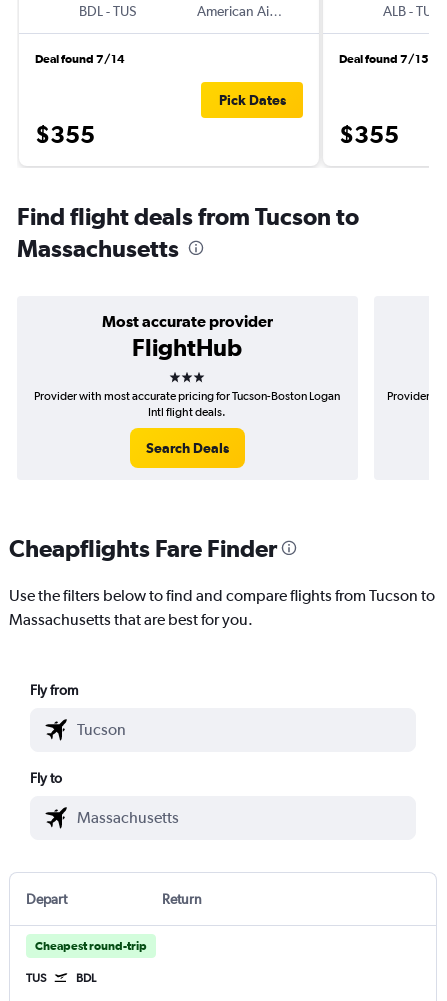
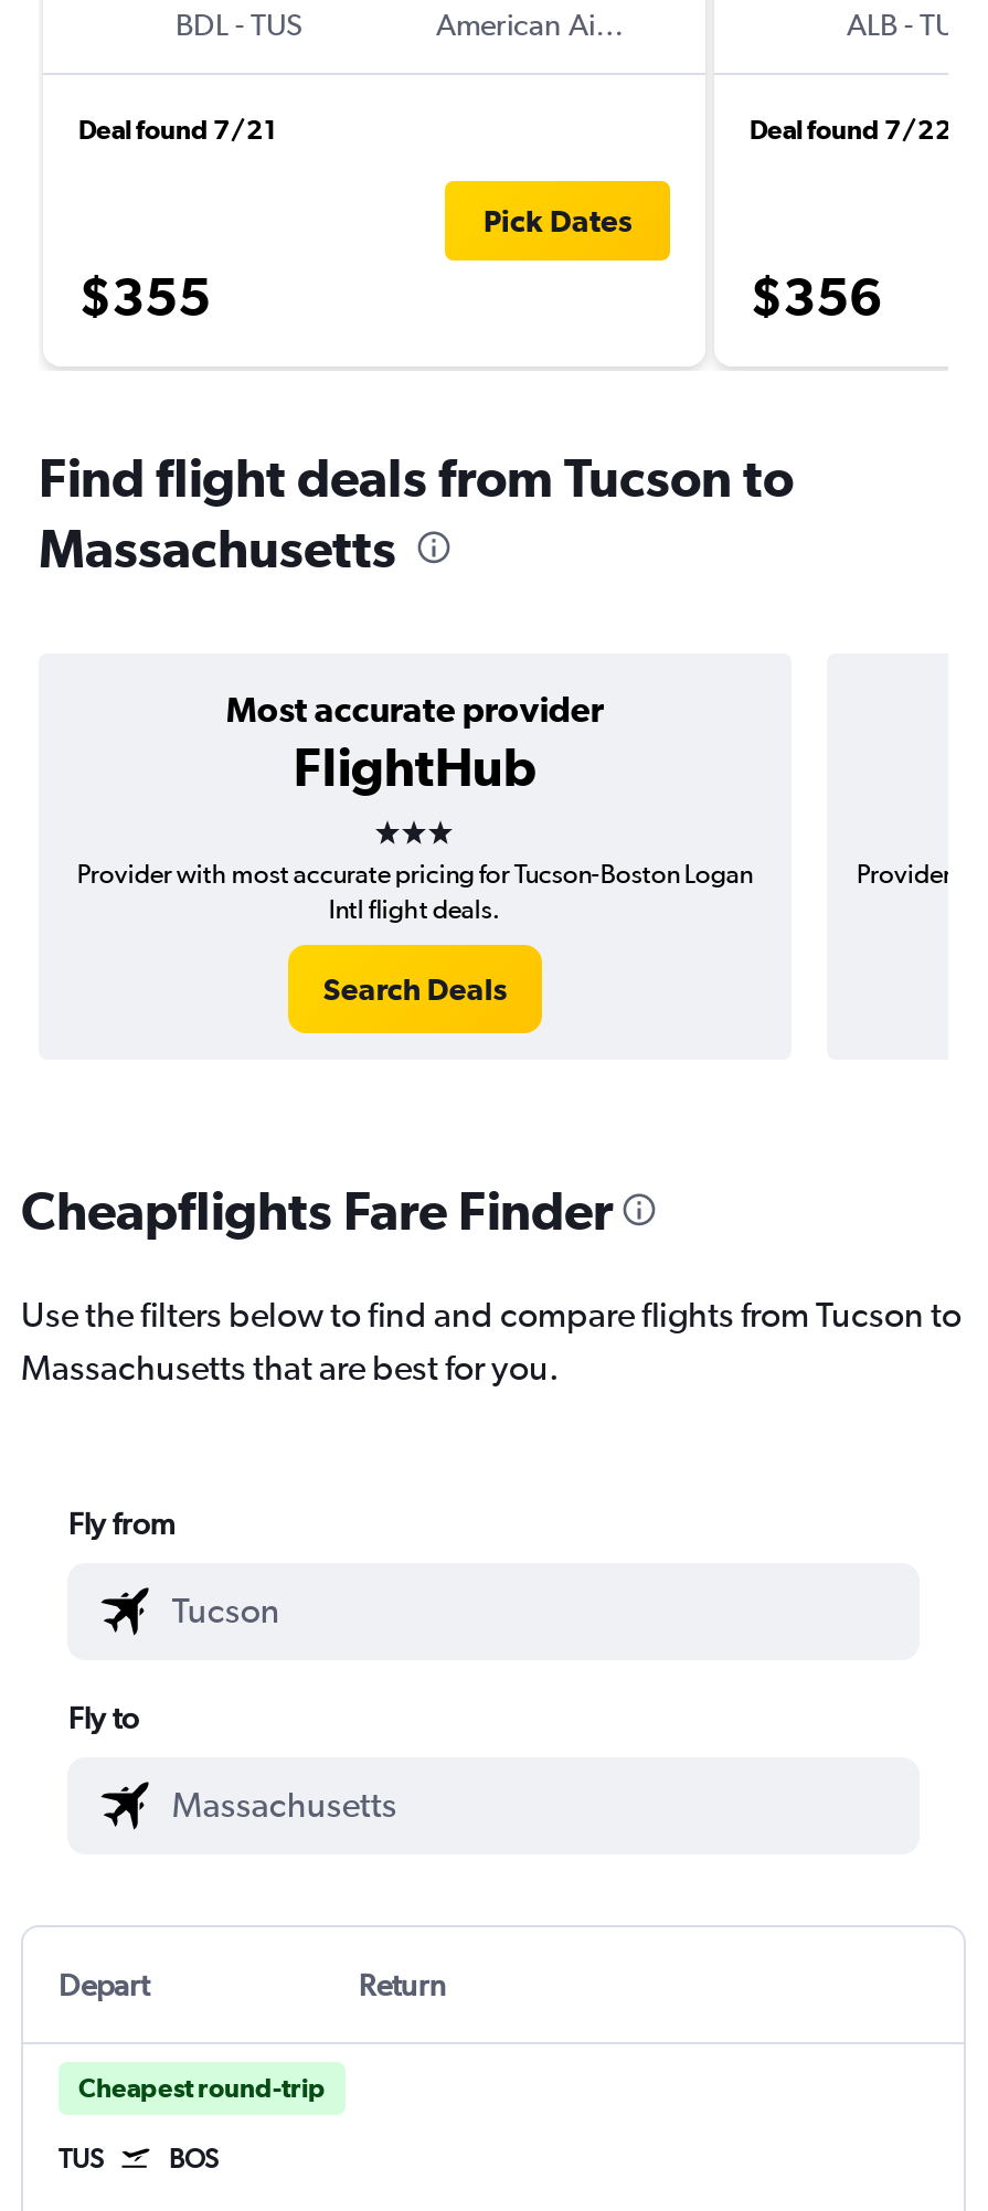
[35,52,125,66] Deal found 7/14 -> [78,115,277,146] Deal found 7/21
[339,52,429,66] Deal found 7/15 -> [750,115,953,146] Deal found 7/22
[339,120,399,148] $355 -> [750,265,882,327] $356
[76,971,96,985] BDL -> [169,2143,217,2174] BOS

